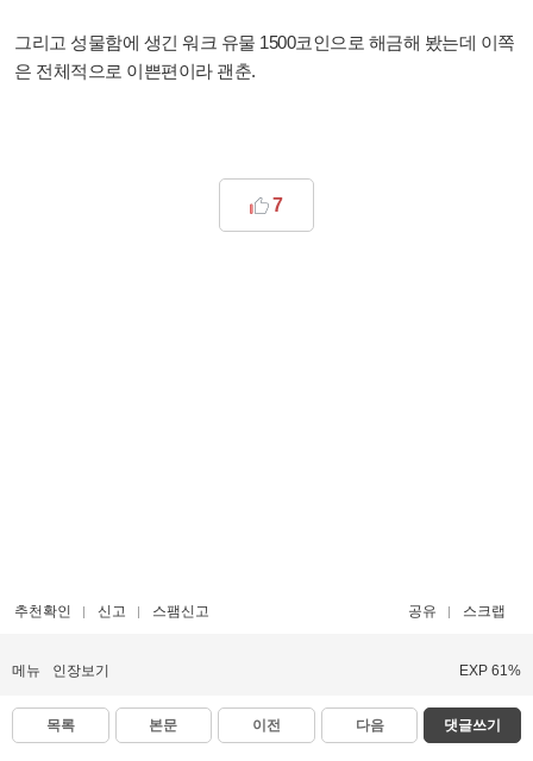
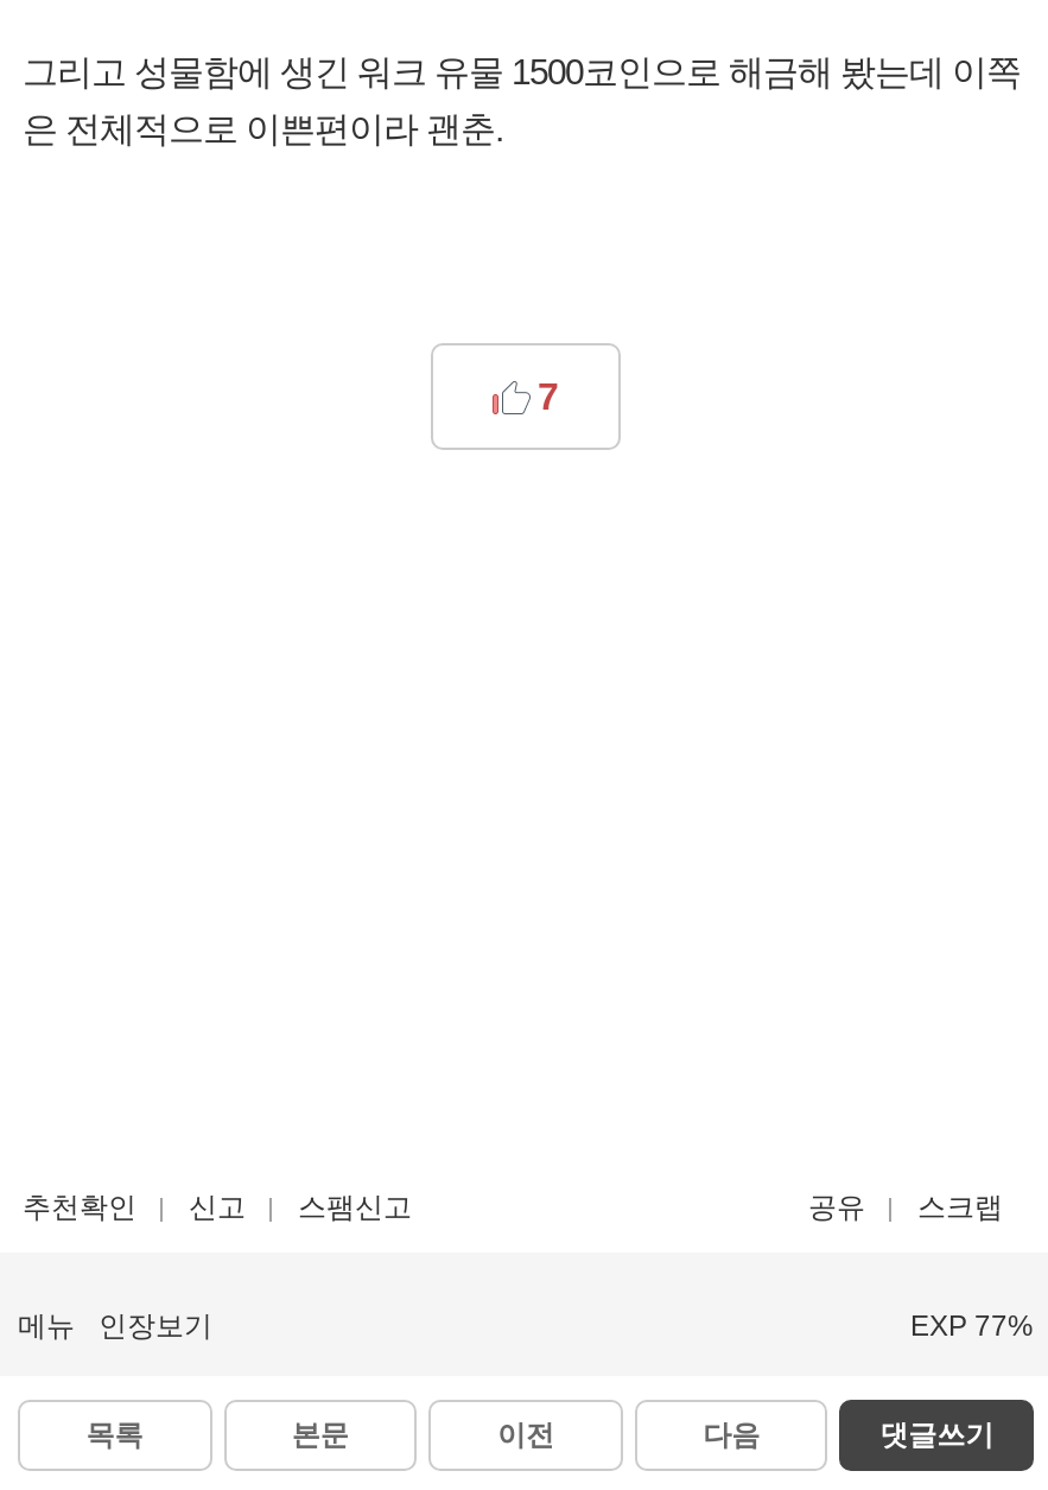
[459,663,521,680] EXP 61% -> [910,1311,1034,1344] EXP 77%

